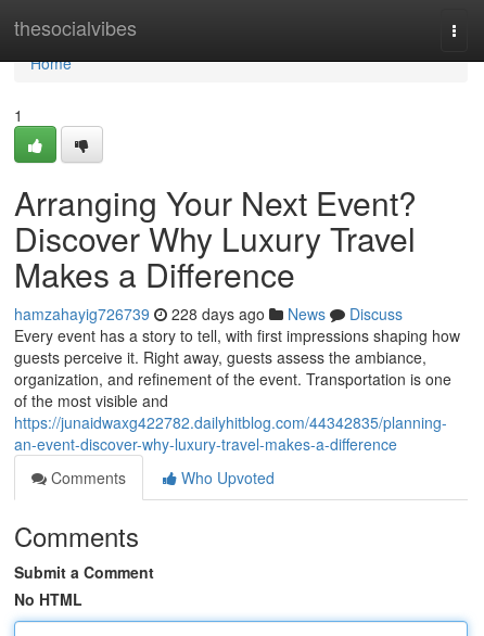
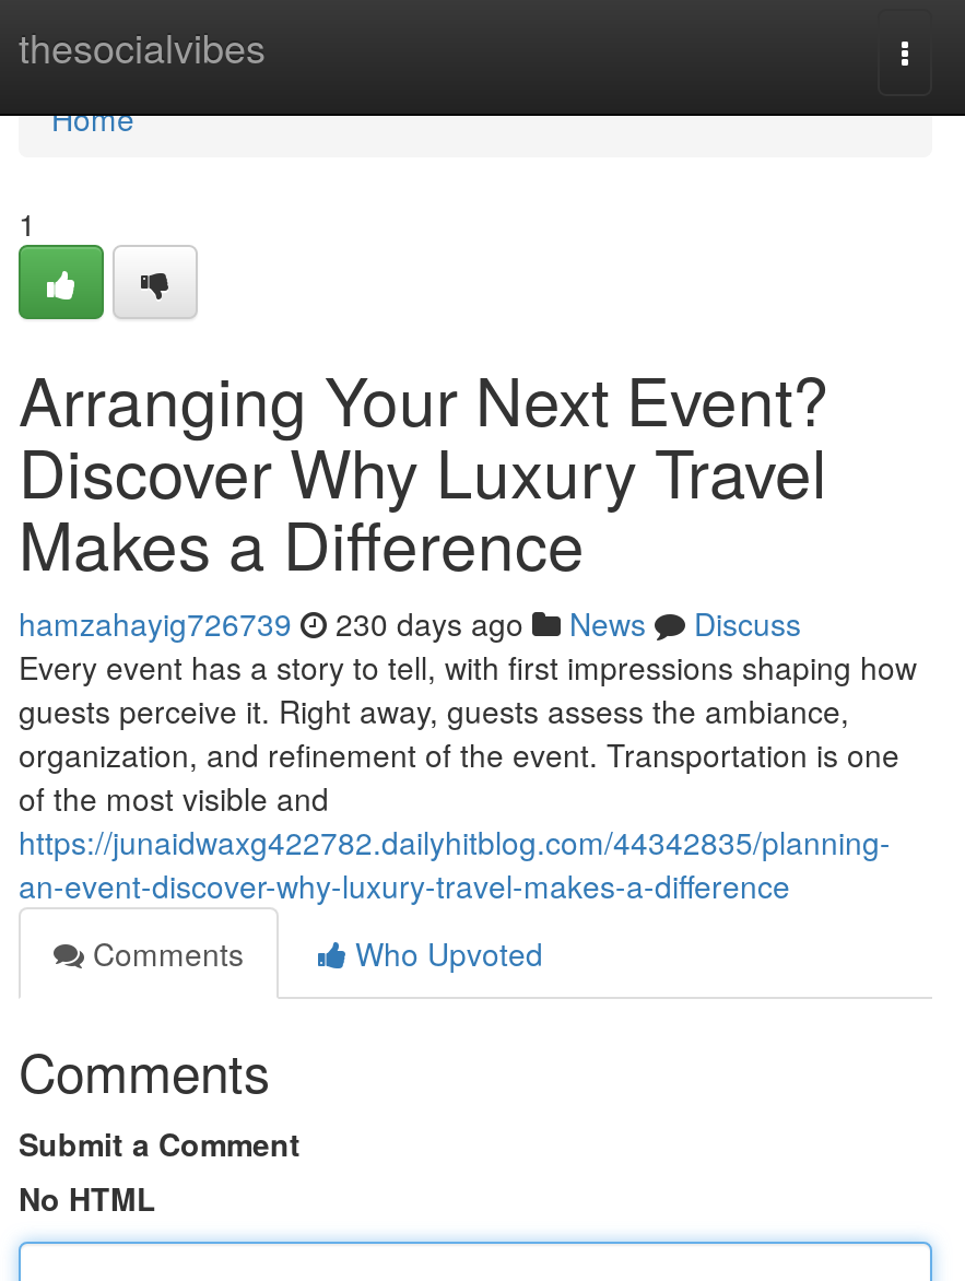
[14,303,403,325] hamzahayig726739 228 days ago News Discuss -> [19,601,801,645] hamzahayig726739 230 days ago News Discuss

